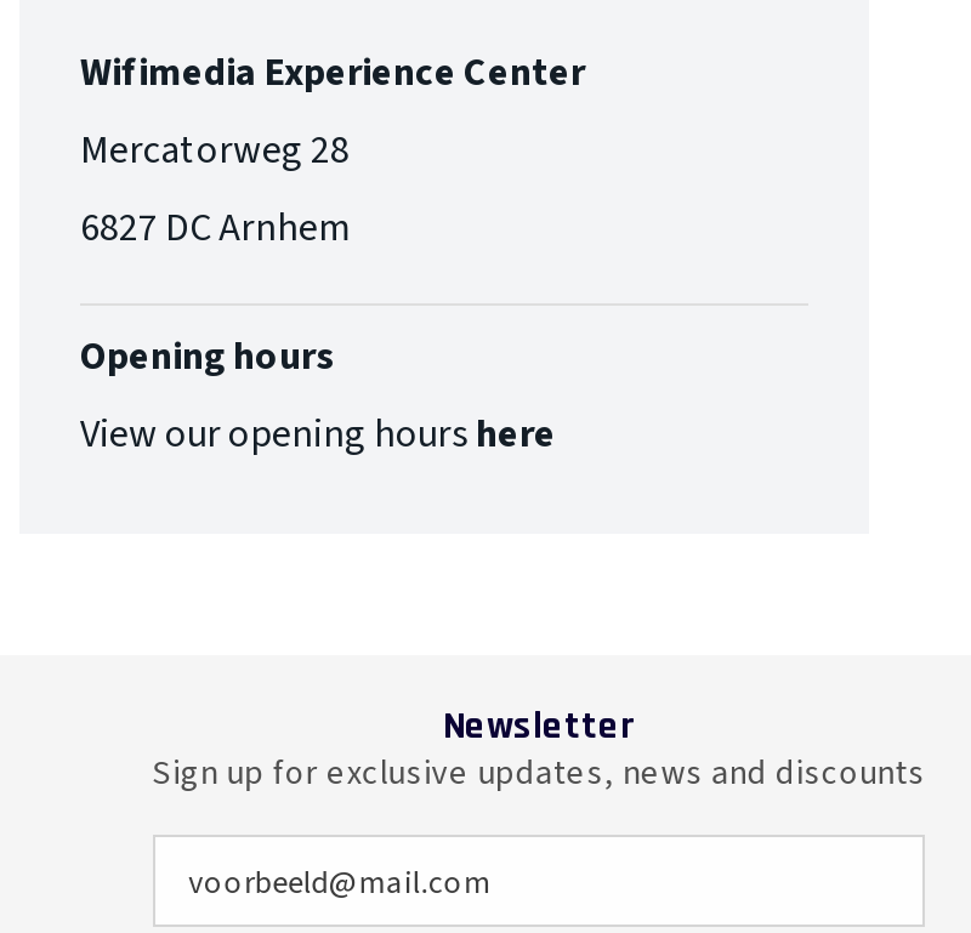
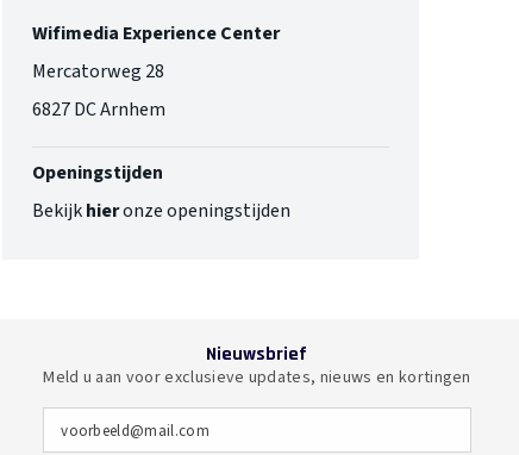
[80,330,335,384] Opening hours -> [32,160,163,186] Openingstijden
[80,408,556,462] View our opening hours here -> [32,198,290,224] Bekijk hier onze openingstijden
[152,702,926,799] Newsletter | Sign up for exclusive updates, news and discounts -> [43,342,471,390] Nieuwsbrief | Meld u aan voor exclusieve updates, nieuws en kortingen

